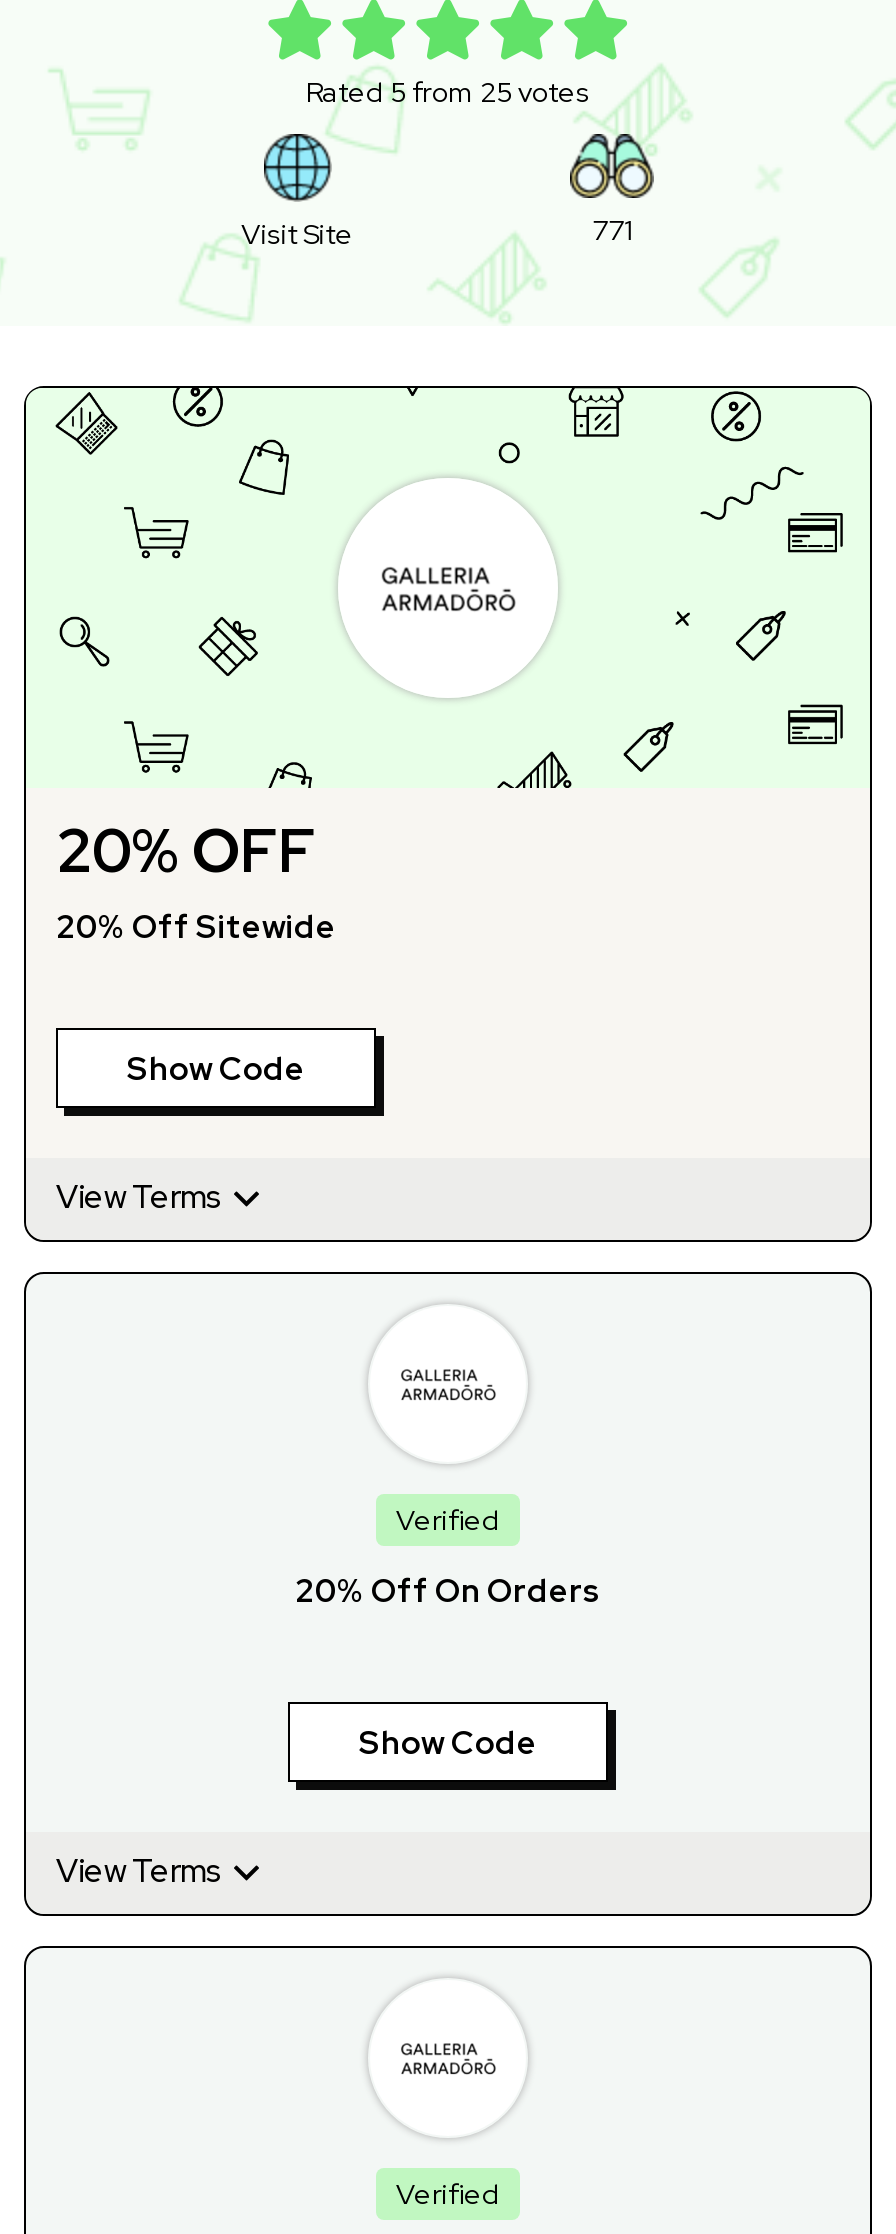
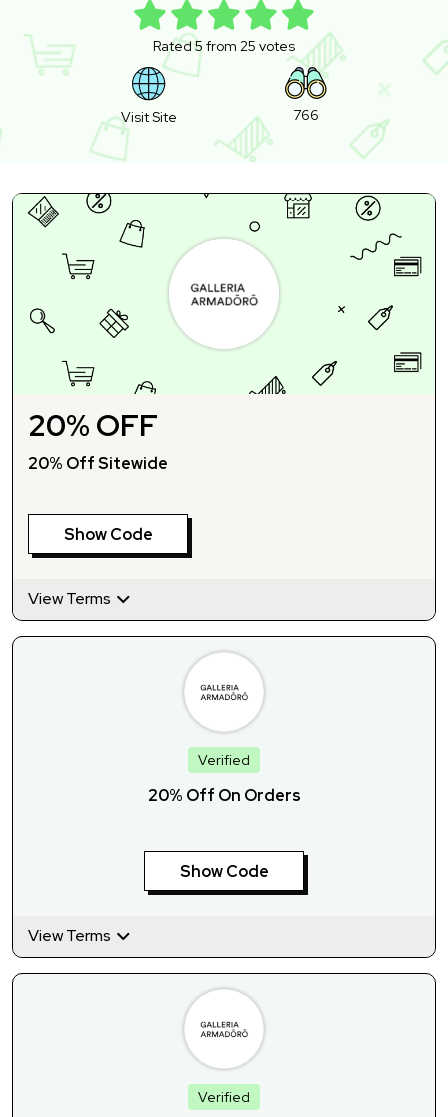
[593,212,633,248] 771 -> [293,106,319,124] 766

